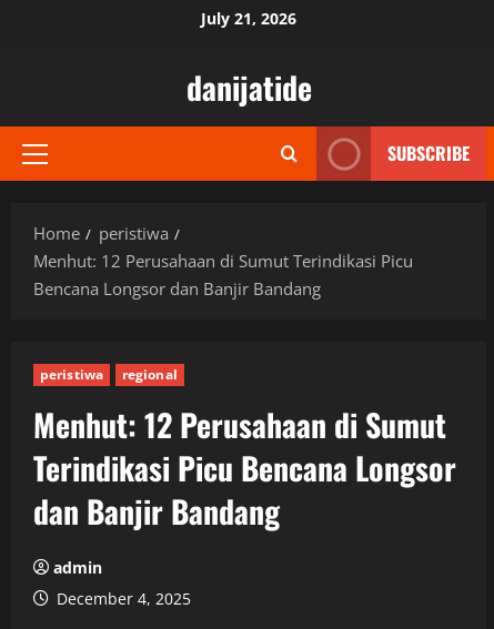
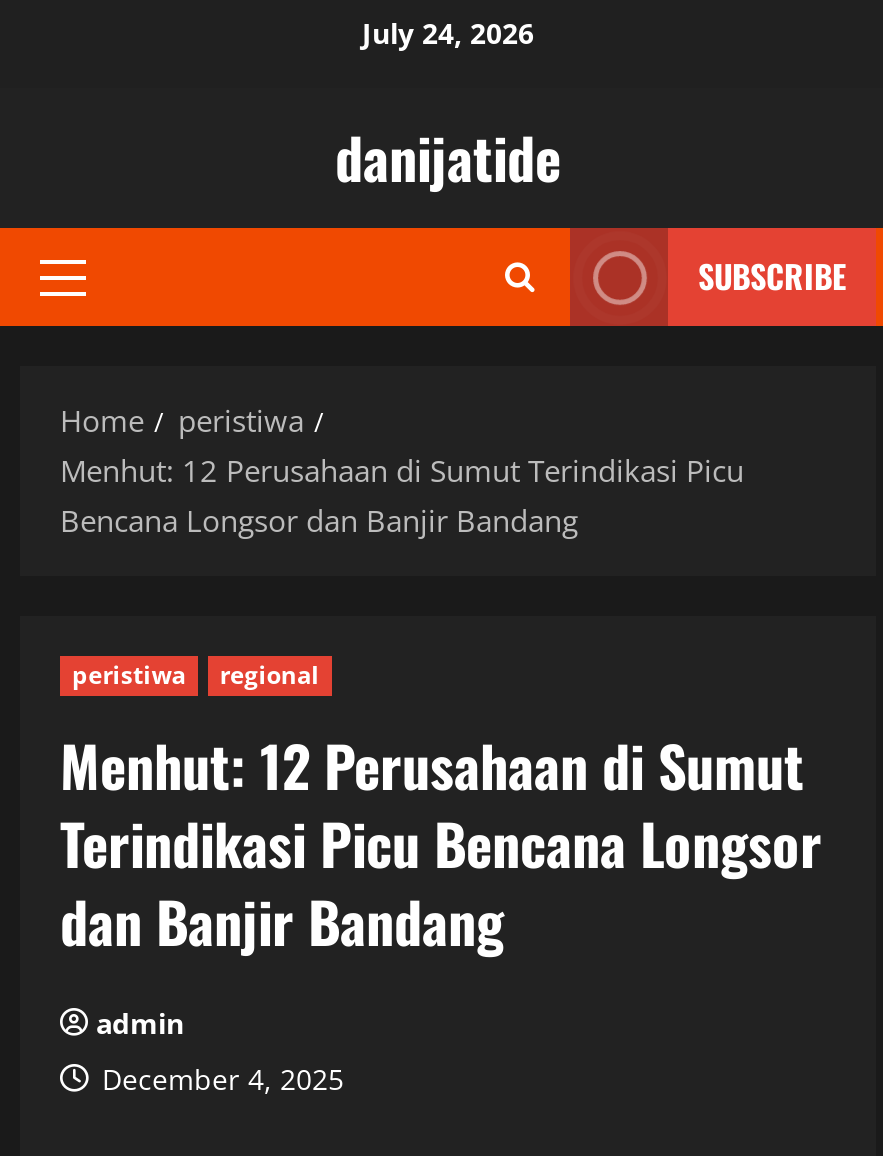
[201,8,296,29] July 21, 2026 -> [362,14,534,52] July 24, 2026

